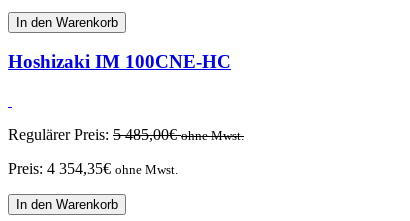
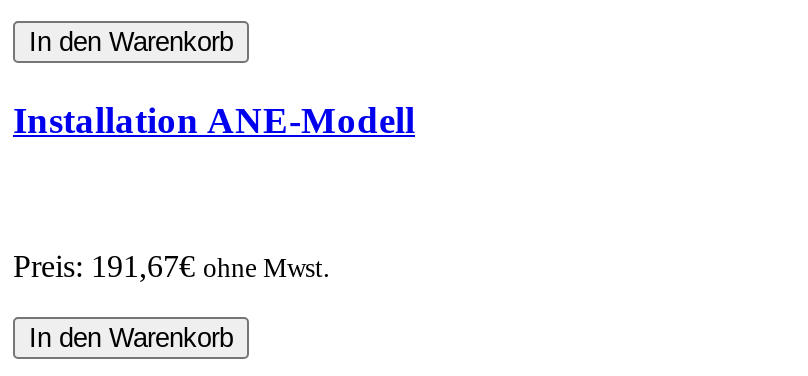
[8,51,231,72] Hoshizaki IM 100CNE-HC -> [13,100,415,142] Installation ANE-Modell
[8,126,244,177] Regulärer Preis: 5 485,00€ ohne Mwst. | Preis: 4 354,35€ ohne Mwst. -> [13,249,329,283] Preis: 191,67€ ohne Mwst.

